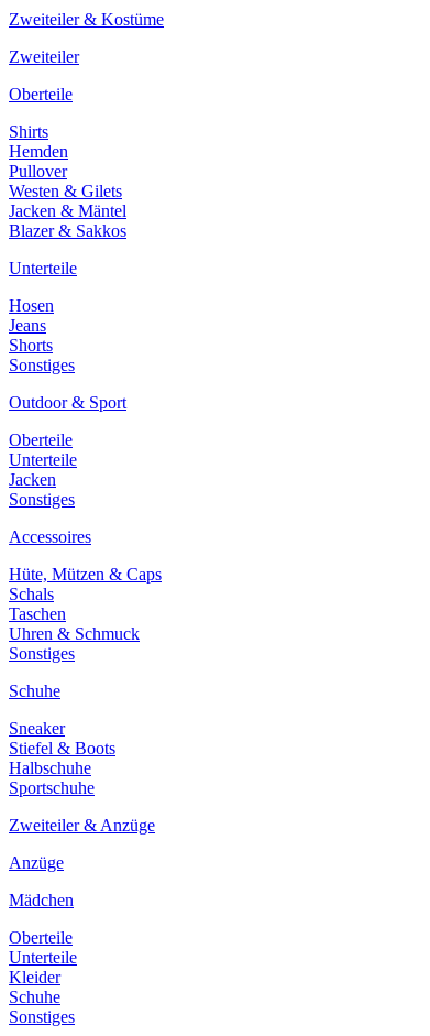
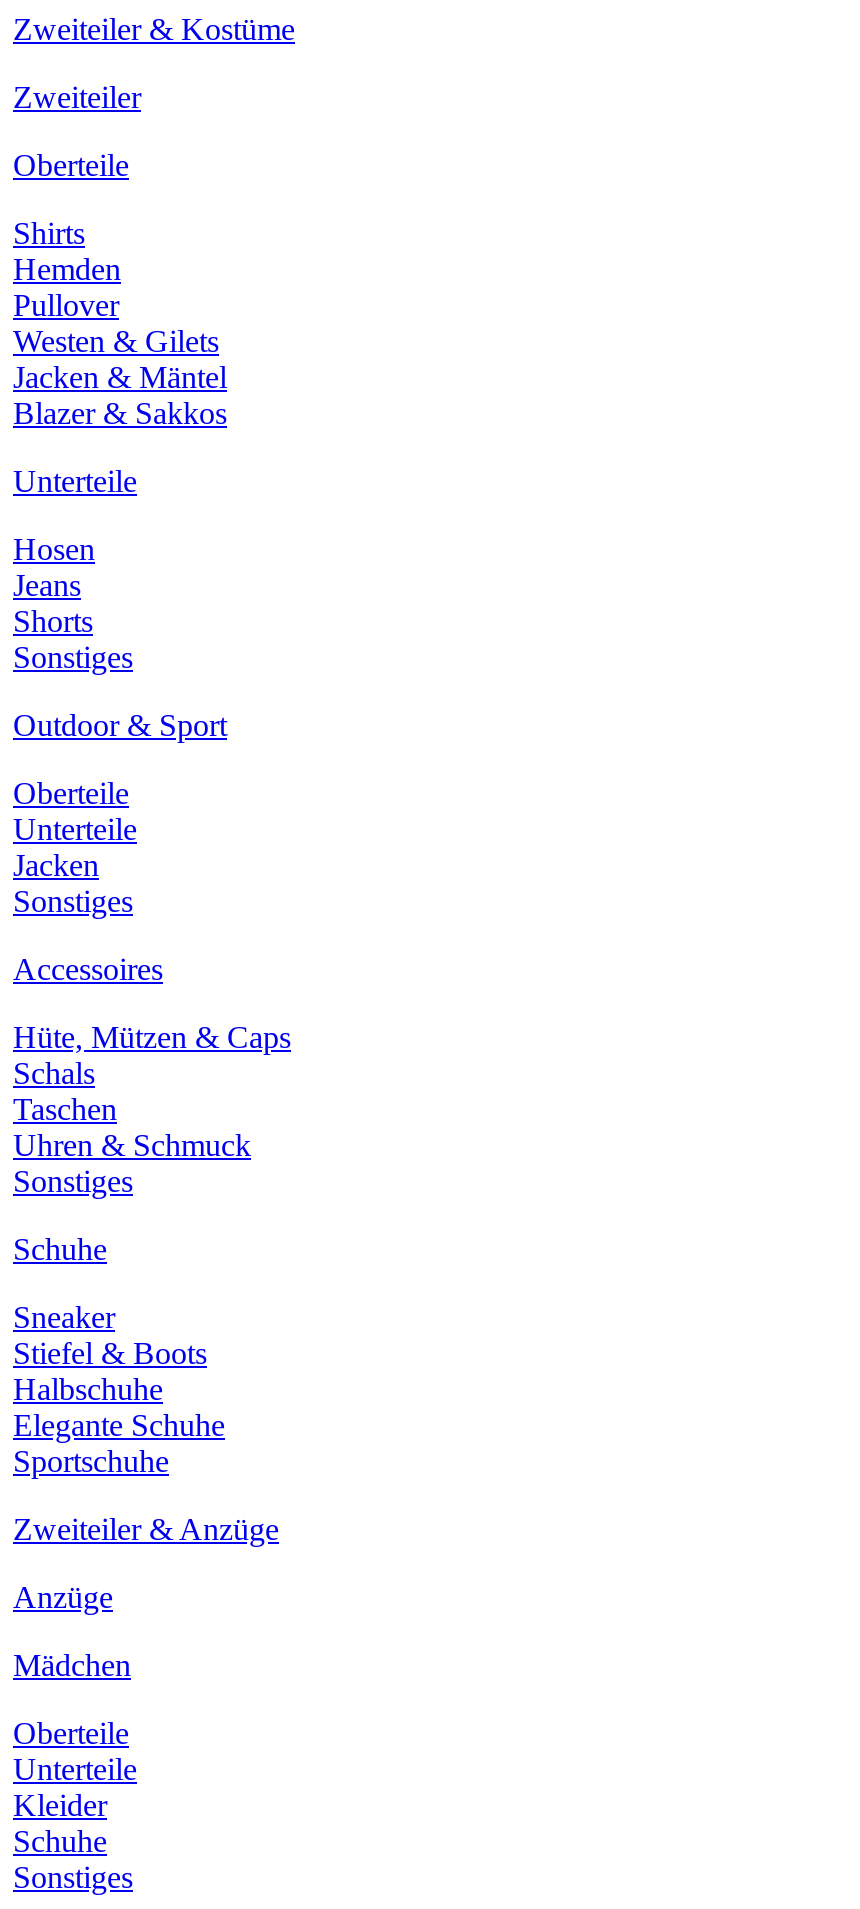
none -> [13,1408,225,1442] Elegante Schuhe

